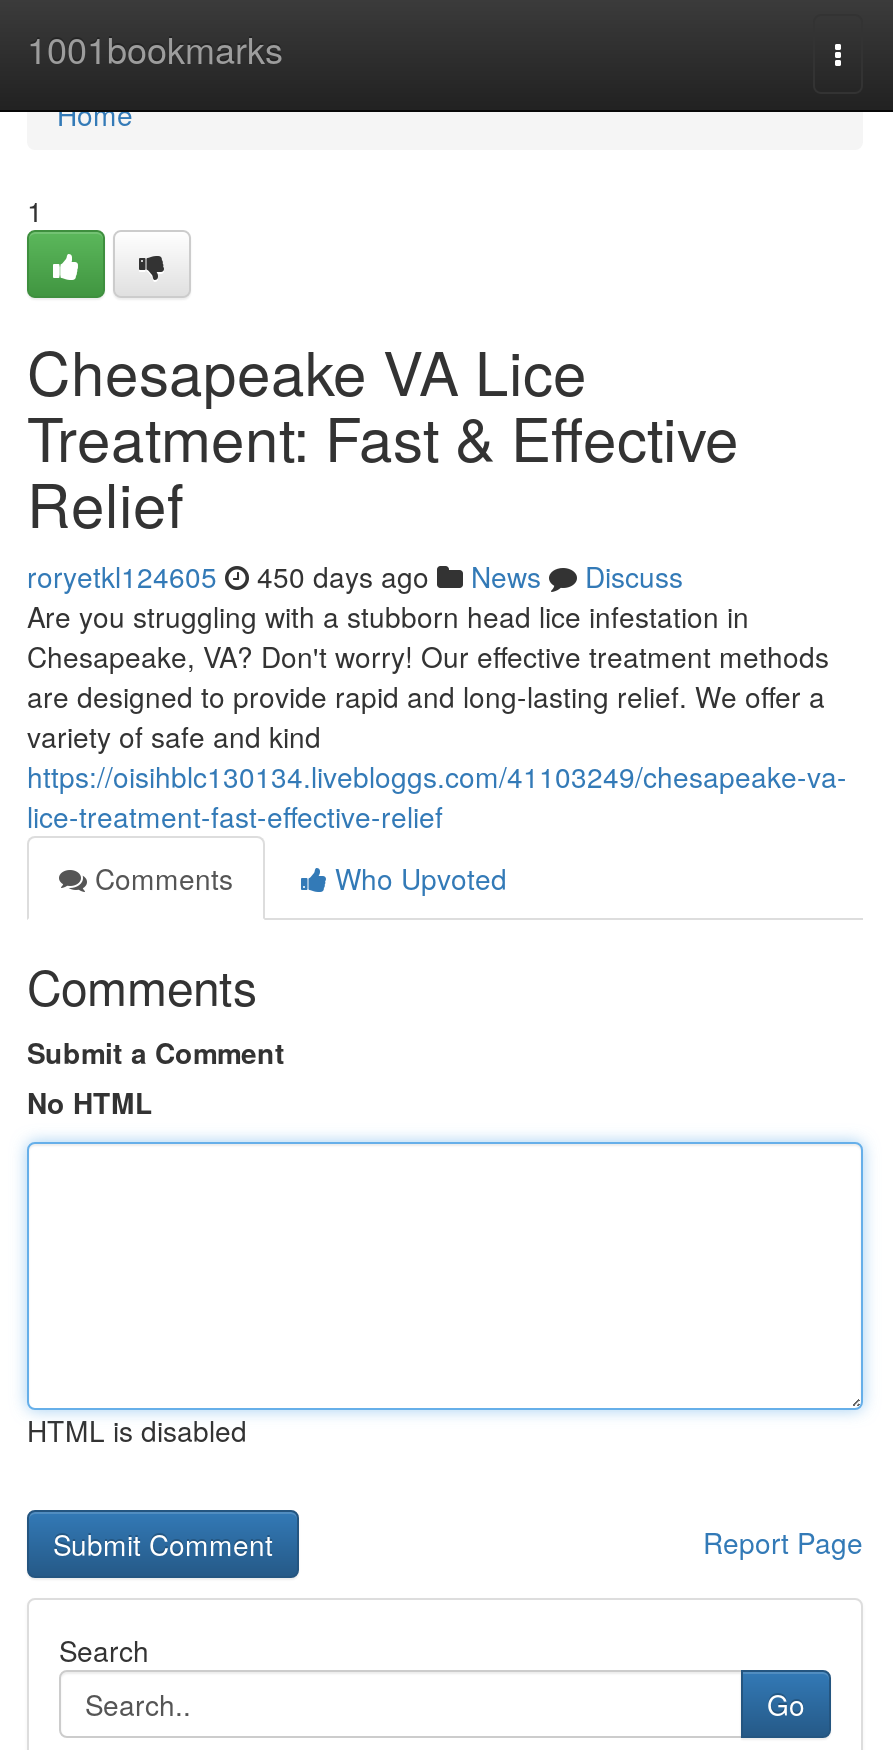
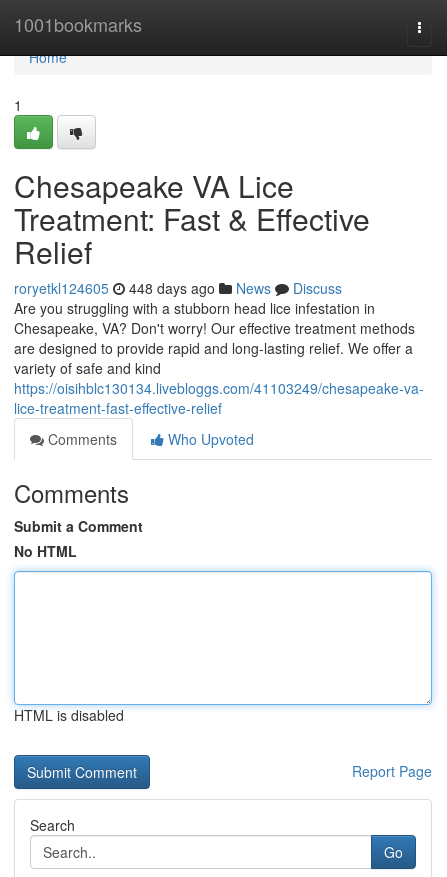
[27,556,683,596] roryetkl124605 450 days ago News Discuss -> [14,278,342,298] roryetkl124605 448 days ago News Discuss

